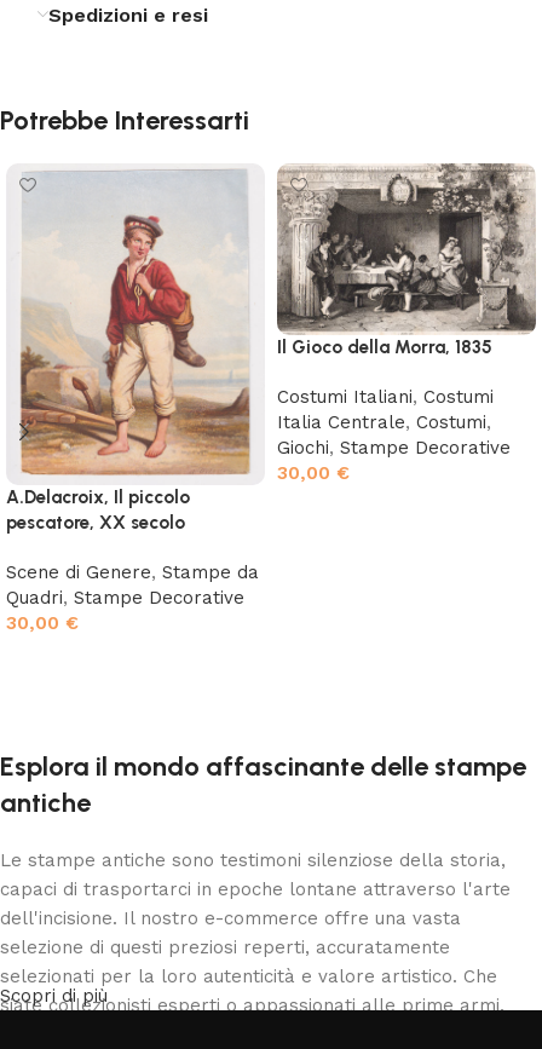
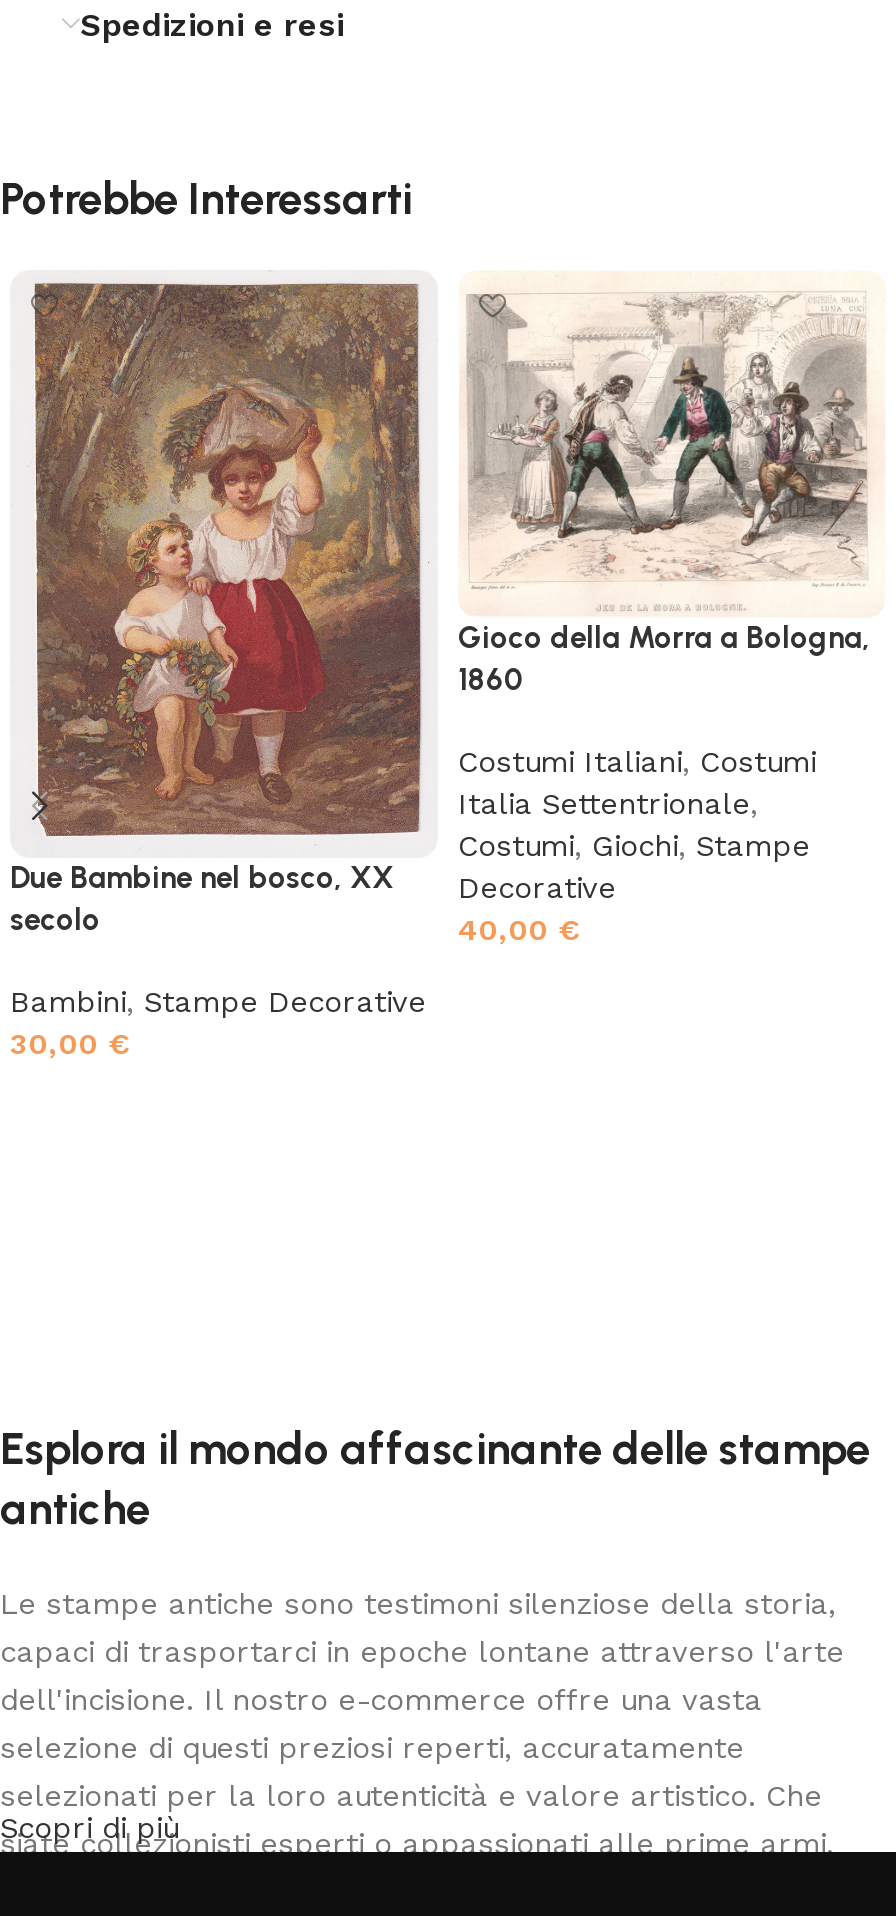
[276,162,536,359] [image] | Il Gioco della Morra, 1835 -> [458,276,884,697] [image] | Gioco della Morra a Bologna, | 1860
[21,172,511,484] [image] | Italia Centrale, Costumi, | Giochi, Stampe Decorative | 30,00 € -> [32,282,810,947] [image] | Italia Settentrionale, | Costumi, Giochi, Stampe | Decorative | 40,00 €
[6,486,190,533] A.Delacroix, Il piccolo | pescatore, XX secolo -> [10,860,394,938] Due Bambine nel bosco, XX | secolo
[6,561,259,608] Scene di Genere, Stampe da | Quadri, Stampe Decorative -> [10,984,426,1020] Bambini, Stampe Decorative

